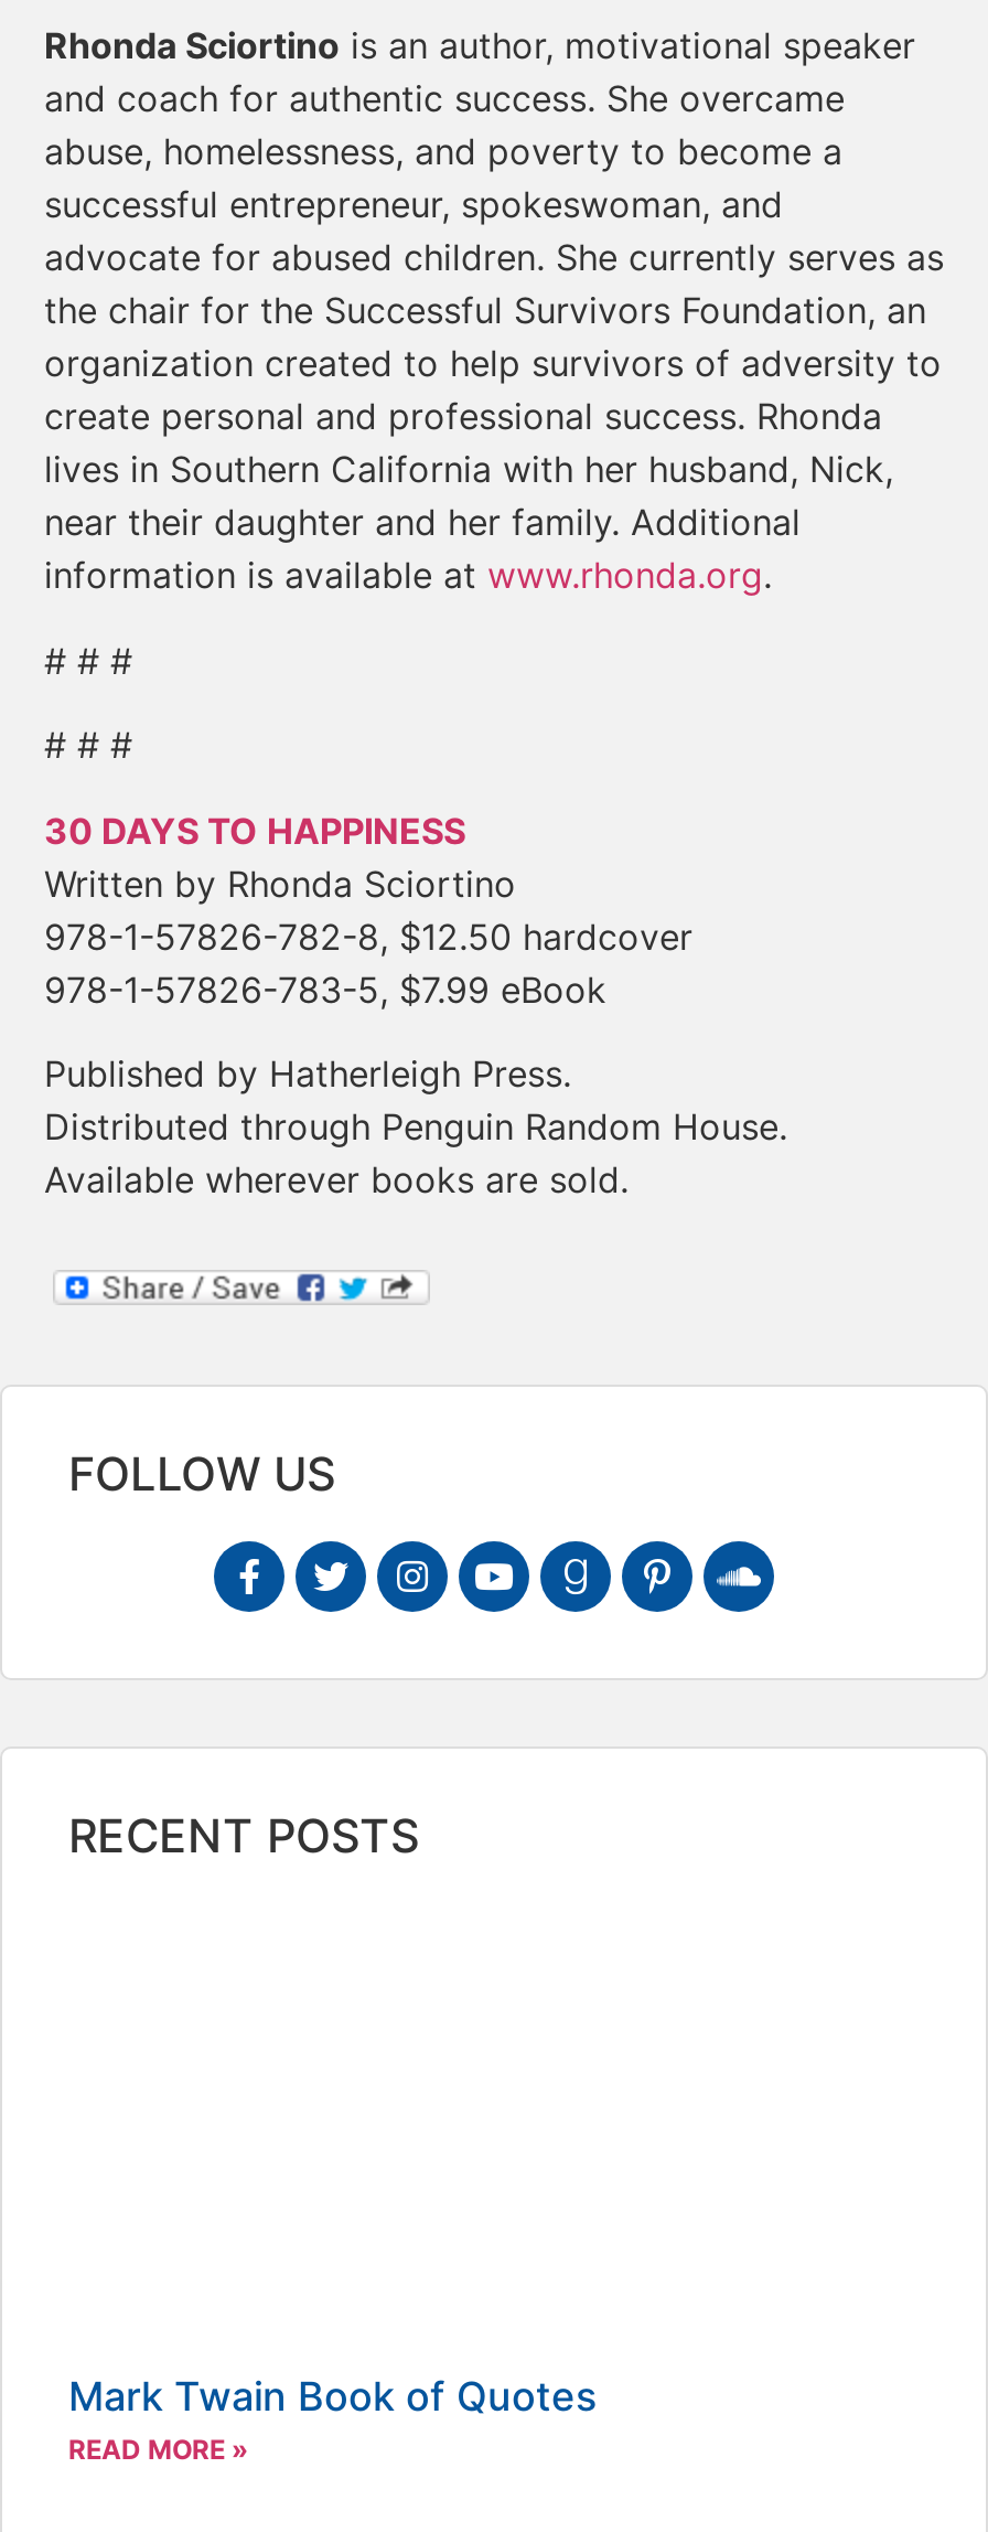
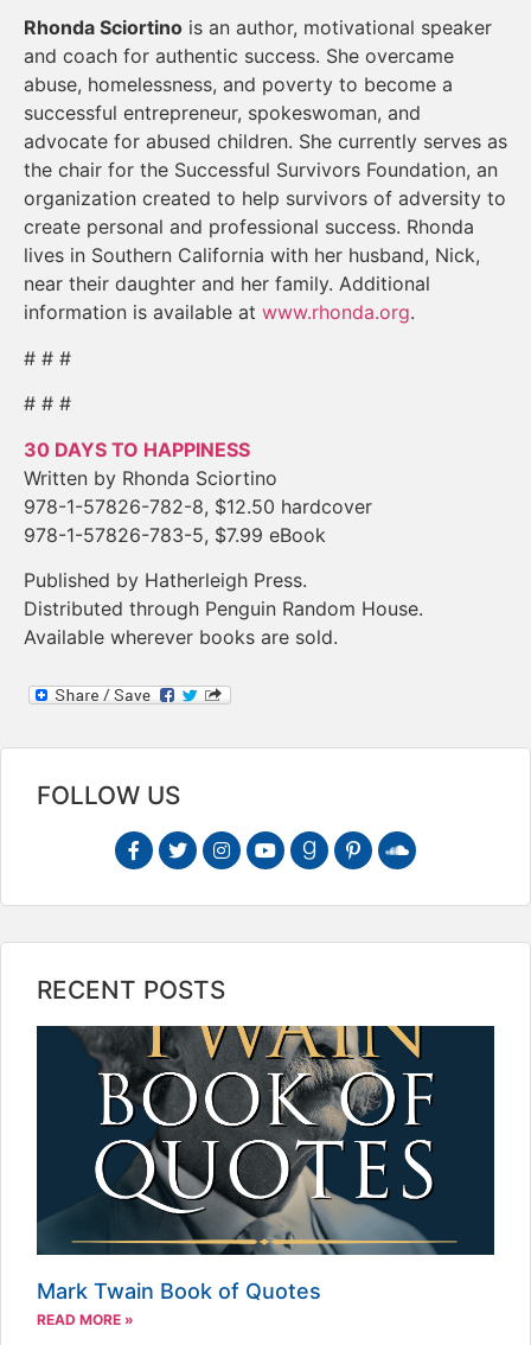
none -> [36,1025,495,1256] [image]

